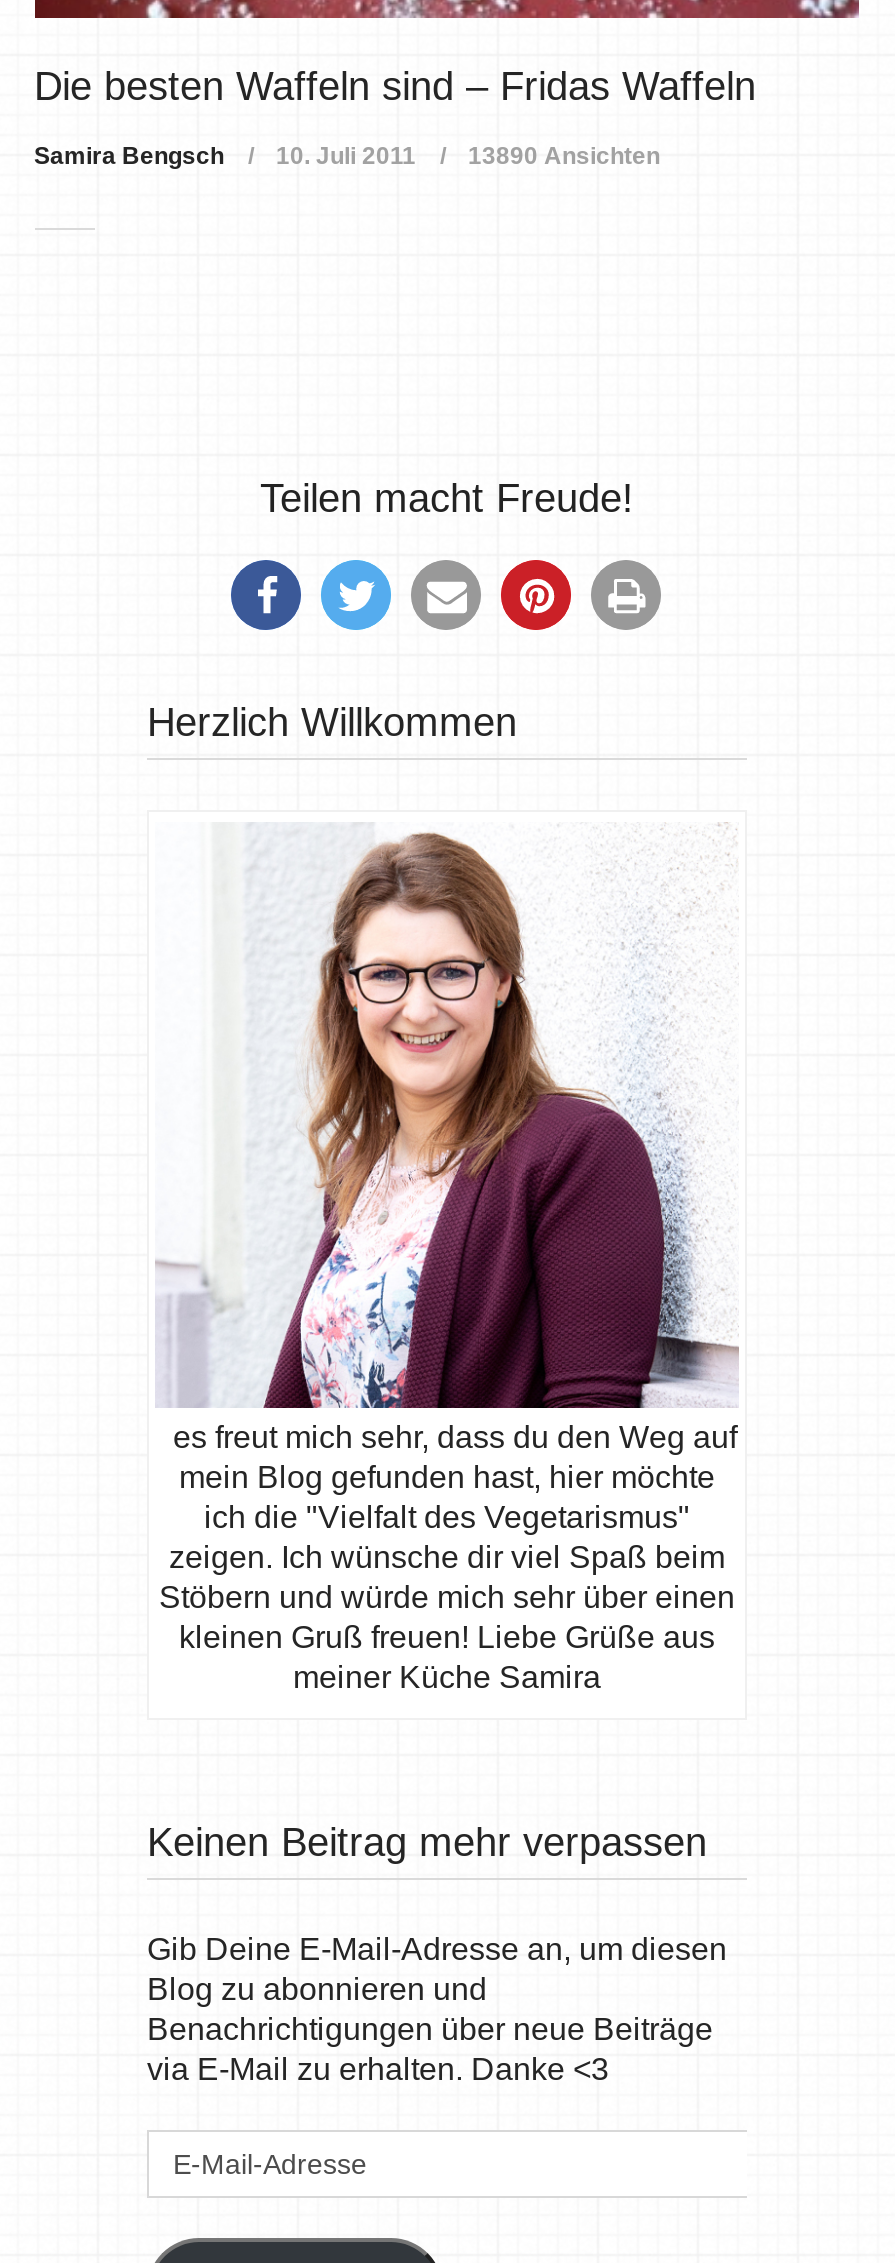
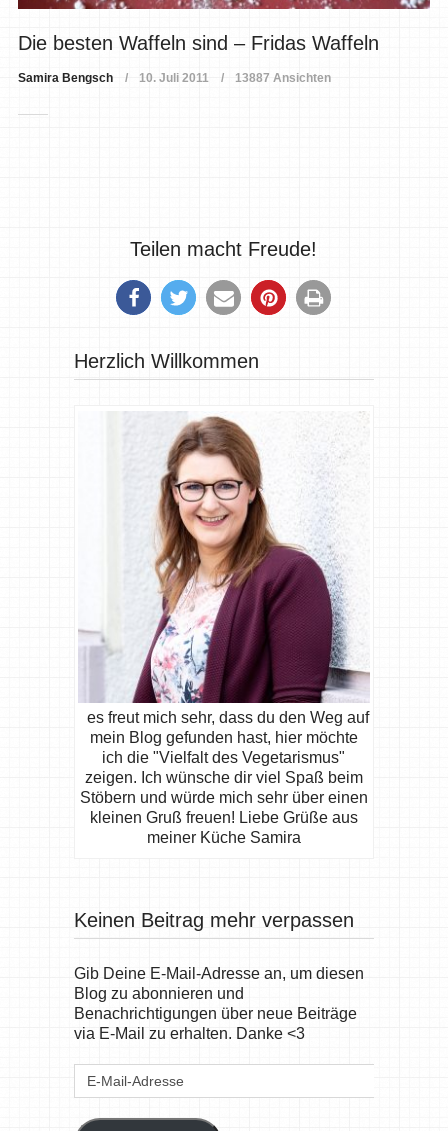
[34,142,660,170] Samira Bengsch 10. Juli 2011 13890 Ansichten -> [17,71,330,85] Samira Bengsch 10. Juli 2011 13887 Ansichten

